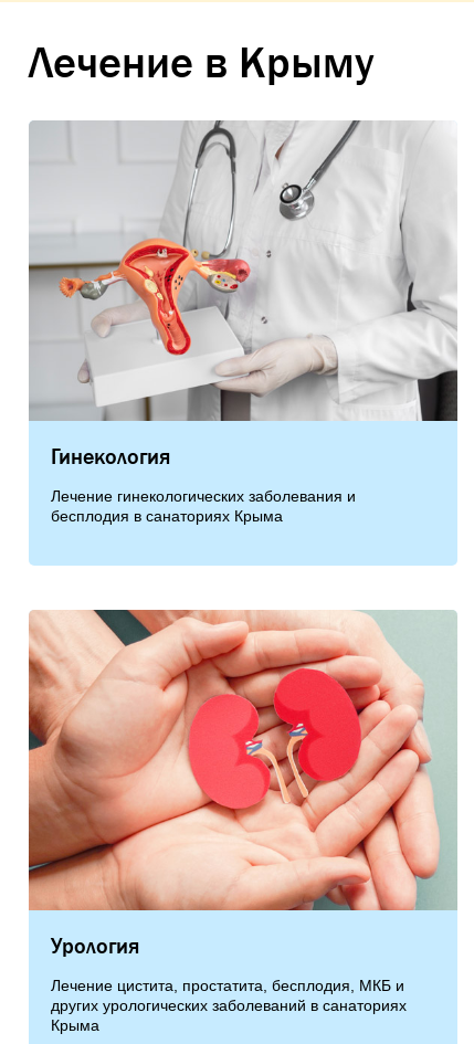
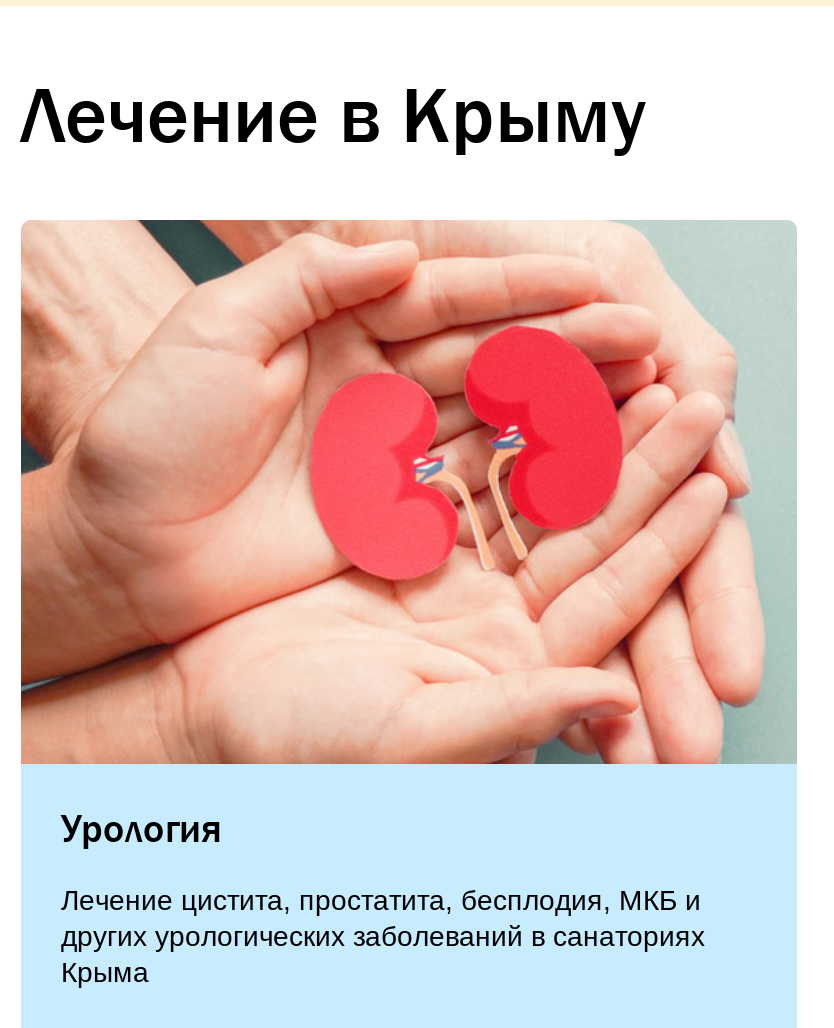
[28,119,457,525] [image] | Гинекология | Лечение гинекологических заболевания и | бесплодия в санаториях Крыма -> none

